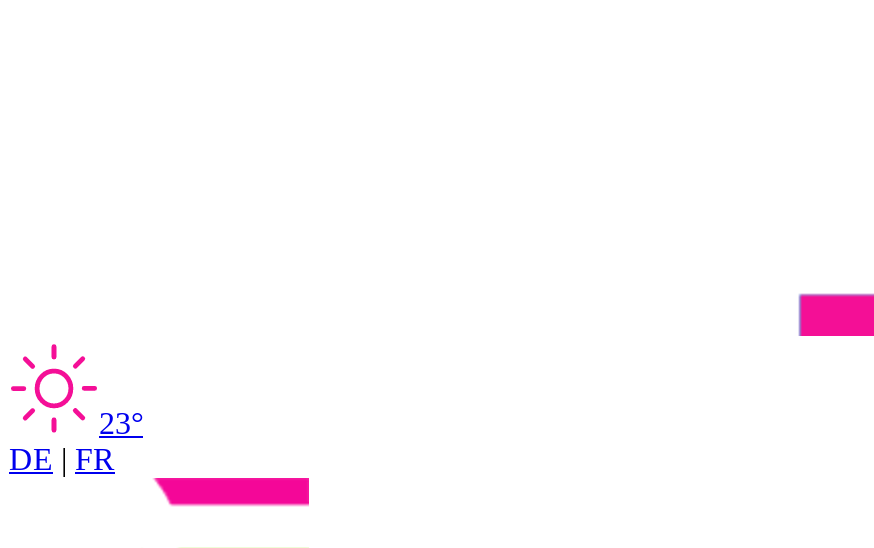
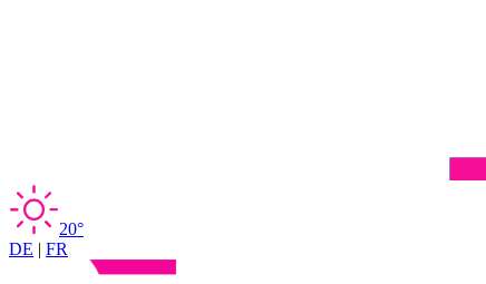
[99,406,143,440] 23° -> [59,219,84,238] 20°

